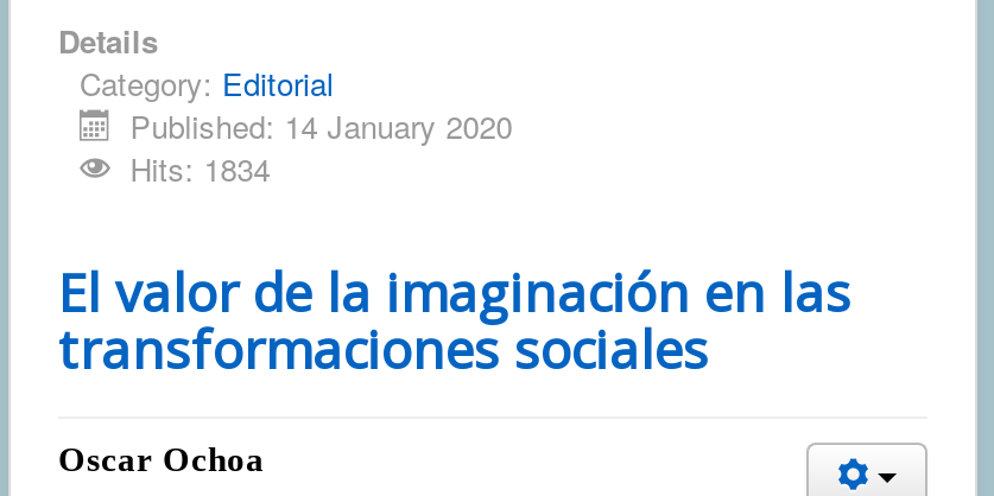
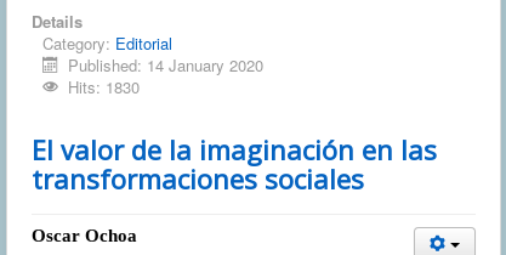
[130,146,270,191] Hits: 1834 -> [68,75,140,98] Hits: 1830

